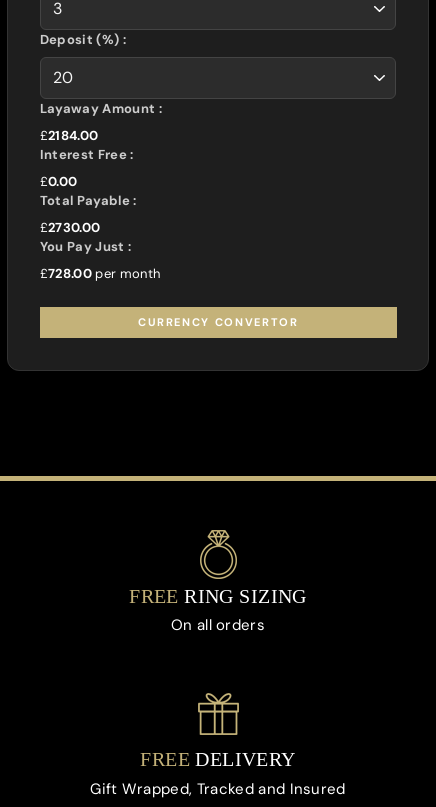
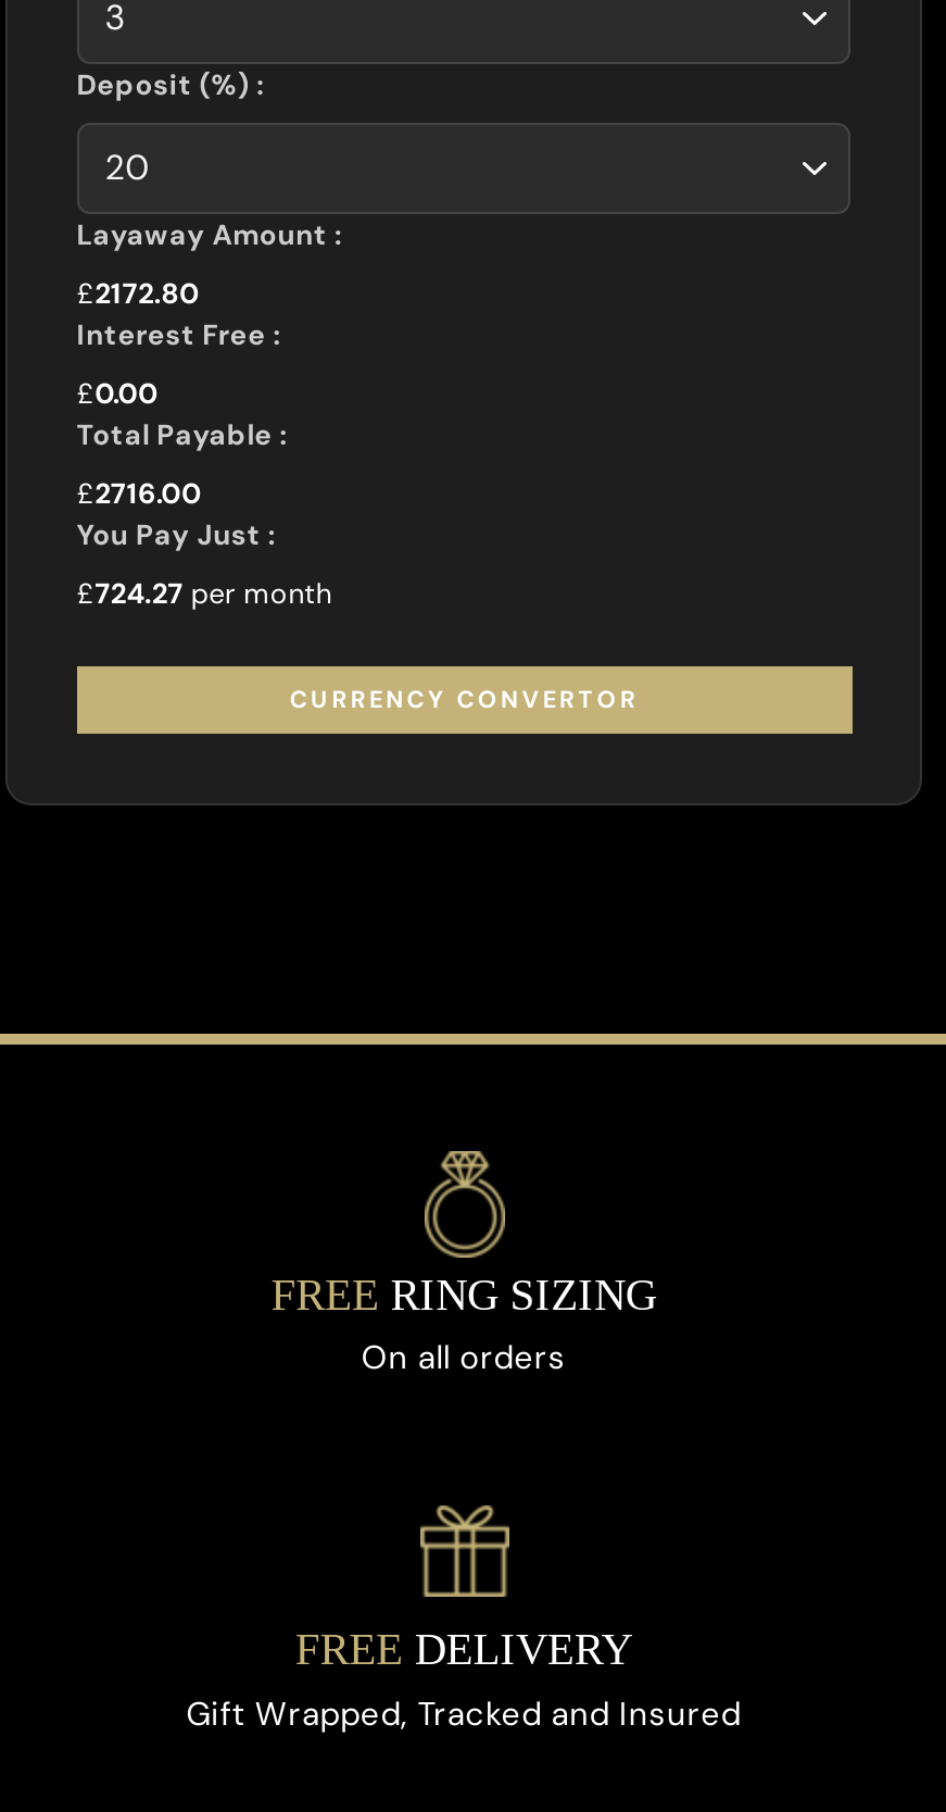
[40,127,98,144] £2184.00 -> [77,276,199,313] £2172.80
[40,219,100,236] £2730.00 -> [77,476,202,513] £2716.00
[40,265,160,282] £728.00 per month -> [77,576,332,613] £724.27 per month

